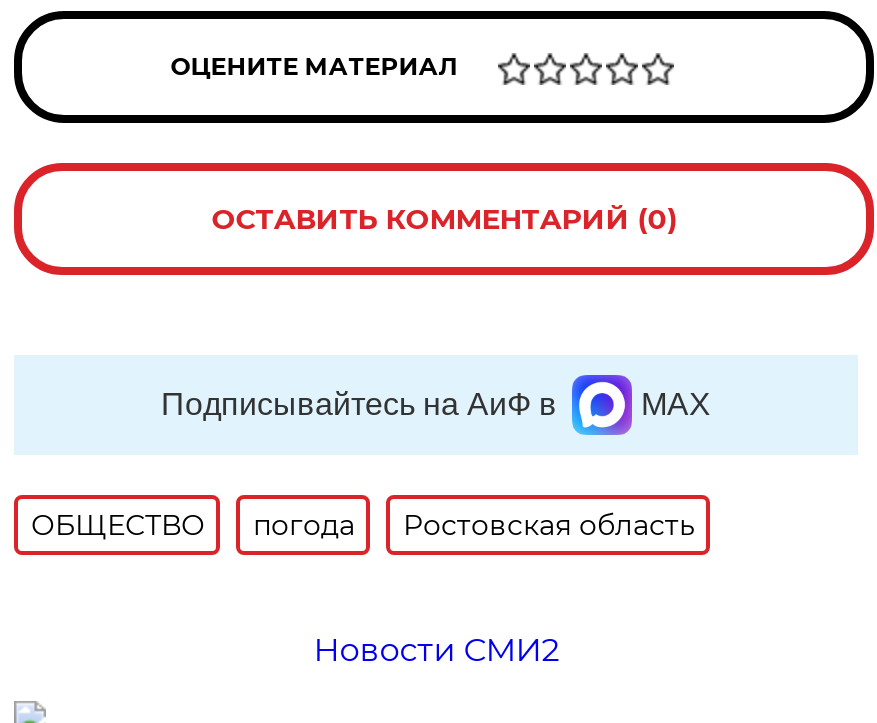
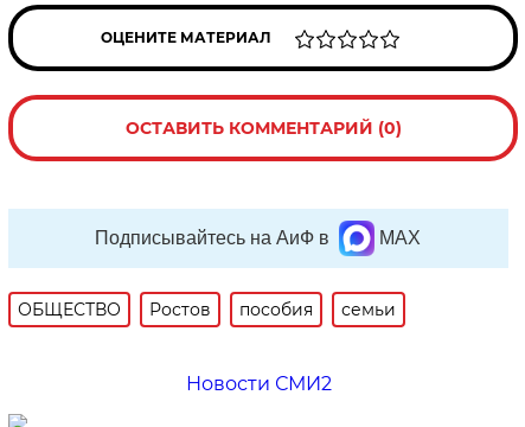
[253,507,695,543] погода | Ростовская область -> [150,299,396,320] Ростов | пособия | семьи

